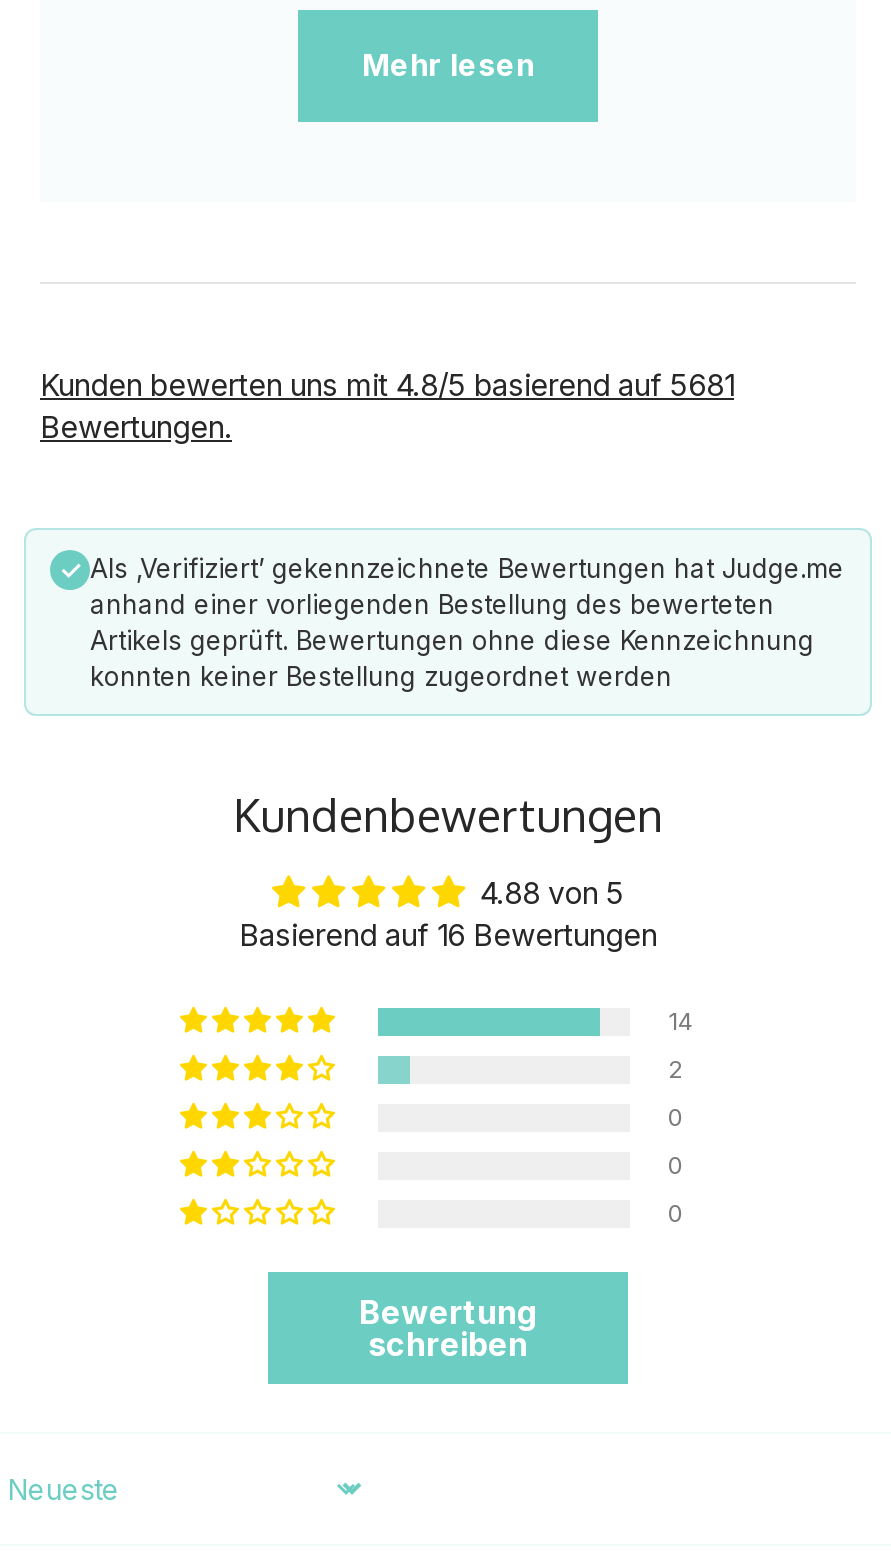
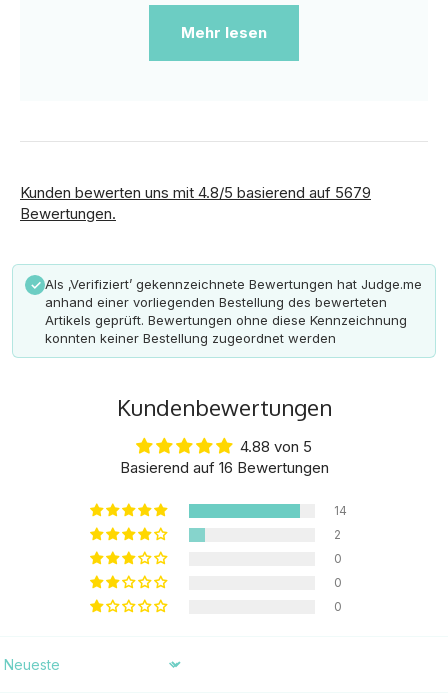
[40,366,734,404] Kunden bewerten uns mit 4.8/5 basierend auf 5681 -> [20,183,371,202] Kunden bewerten uns mit 4.8/5 basierend auf 5679
[359,1292,537,1364] Bewertung | schreiben -> none

